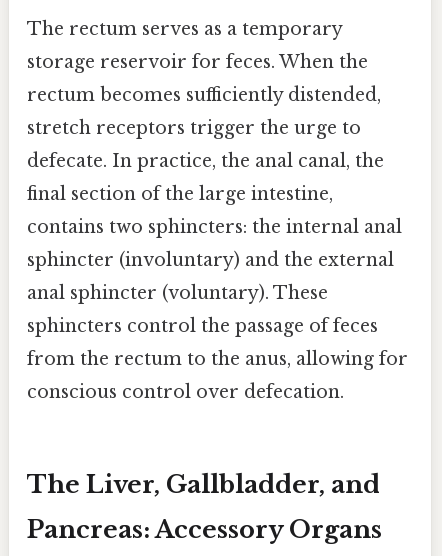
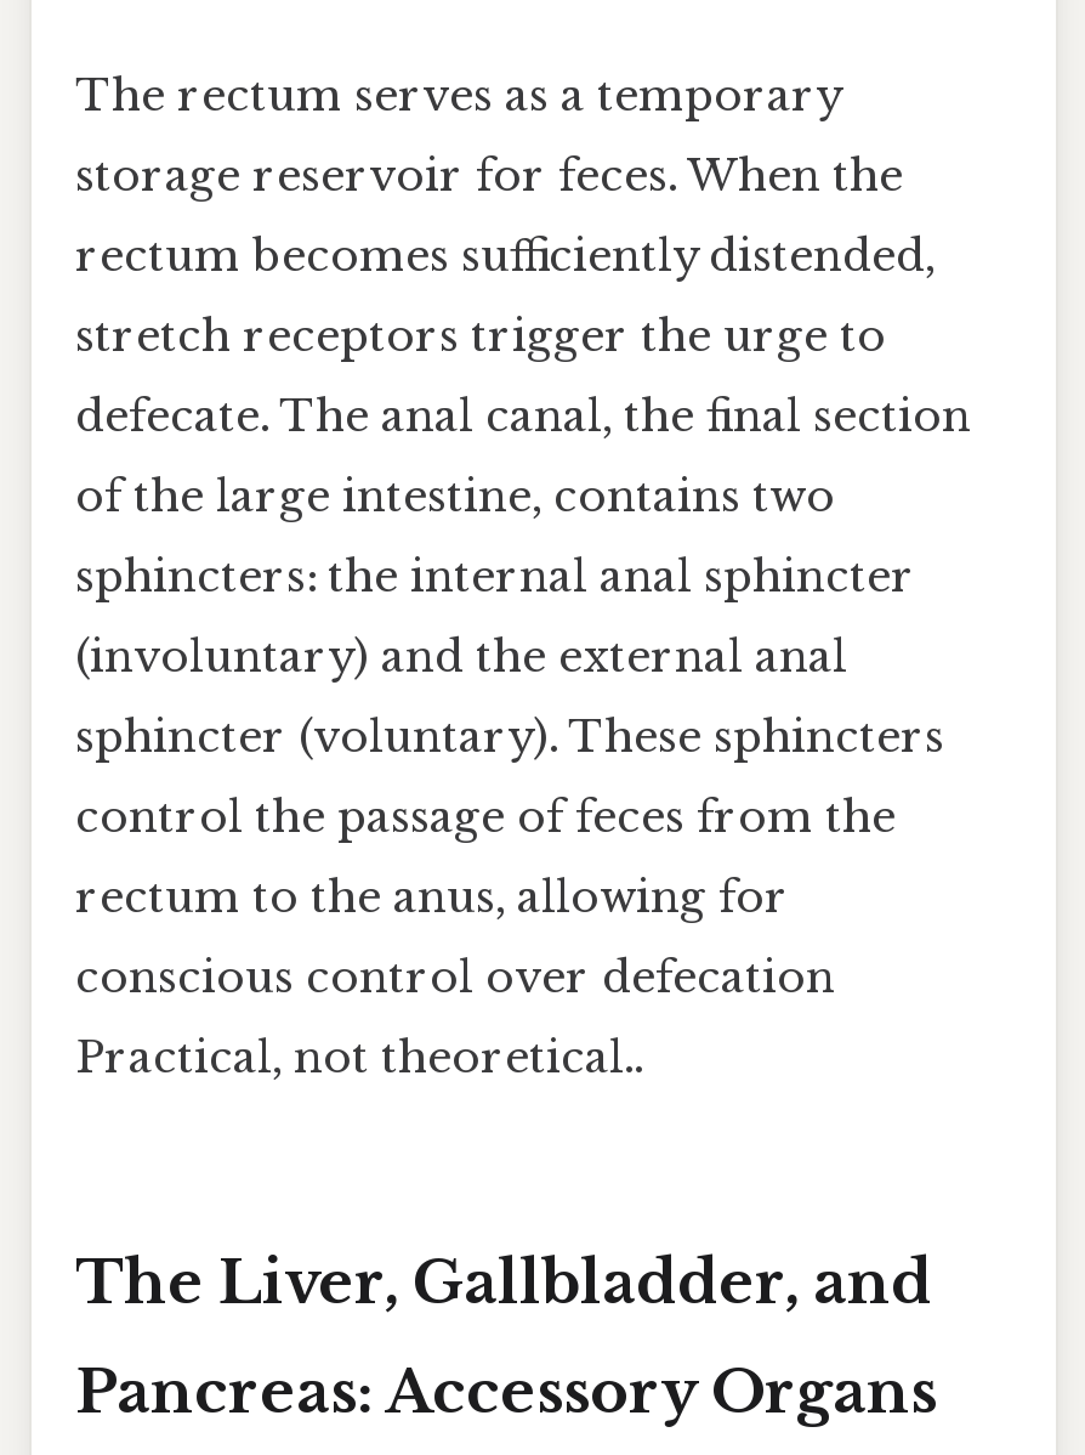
[27,150,408,403] defecate. In practice, the anal canal, the | final section of the large intestine, | contains two sphincters: the internal anal | sphincter (involuntary) and the external | anal sphincter (voluntary). These | sphincters control the passage of feces | from the rectum to the anus, allowing for | conscious control over defecation. -> [75,390,971,1085] defecate. The anal canal, the final section | of the large intestine, contains two | sphincters: the internal anal sphincter | (involuntary) and the external anal | sphincter (voluntary). These sphincters | control the passage of feces from the | rectum to the anus, allowing for | conscious control over defecation | Practical, not theoretical..

